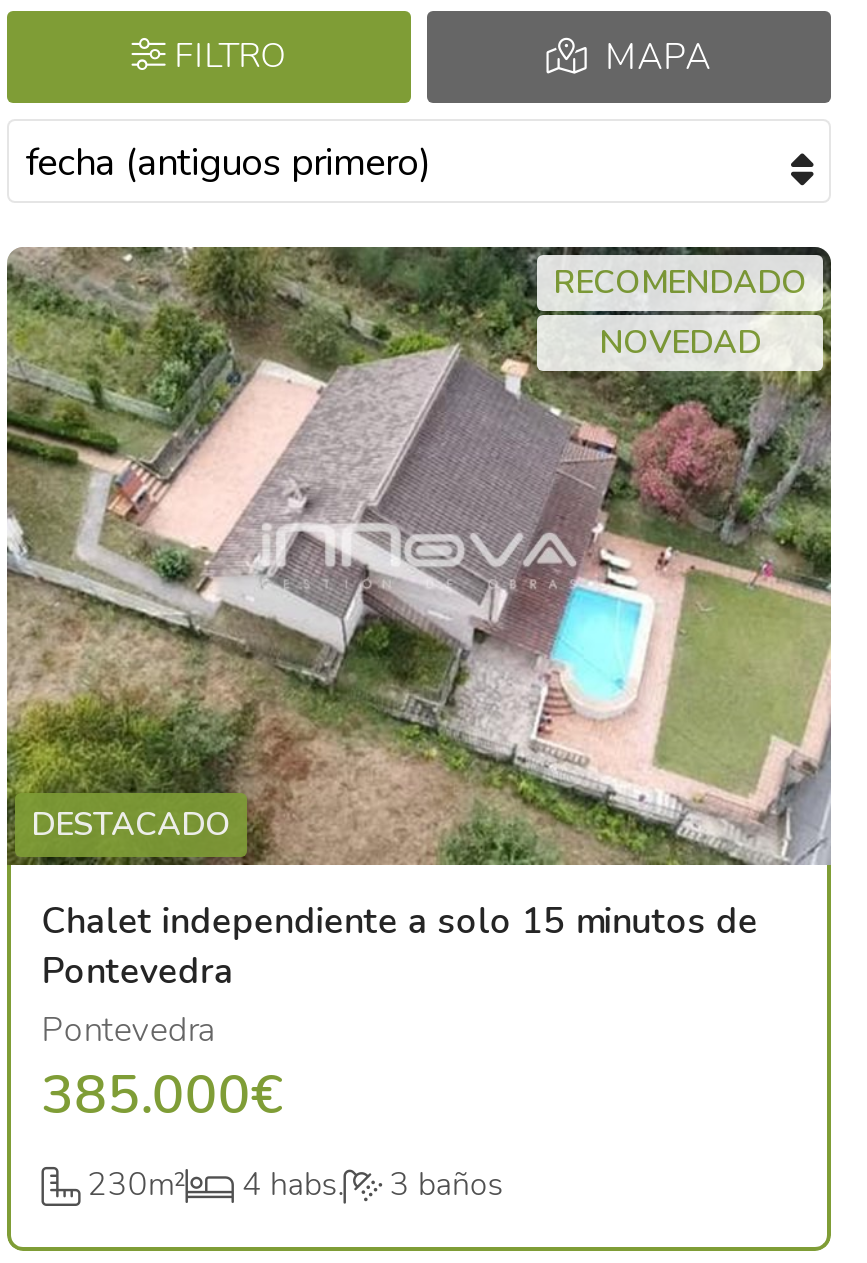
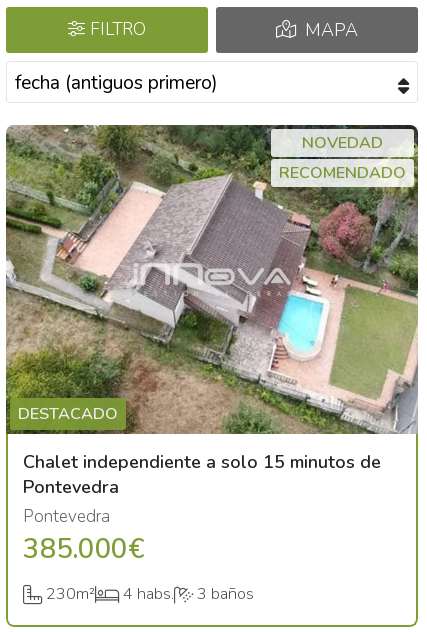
moved [553,262,807,306] -> [279,162,406,184]: RECOMENDADO
moved [599,322,761,366] -> [302,132,383,154]: NOVEDAD

